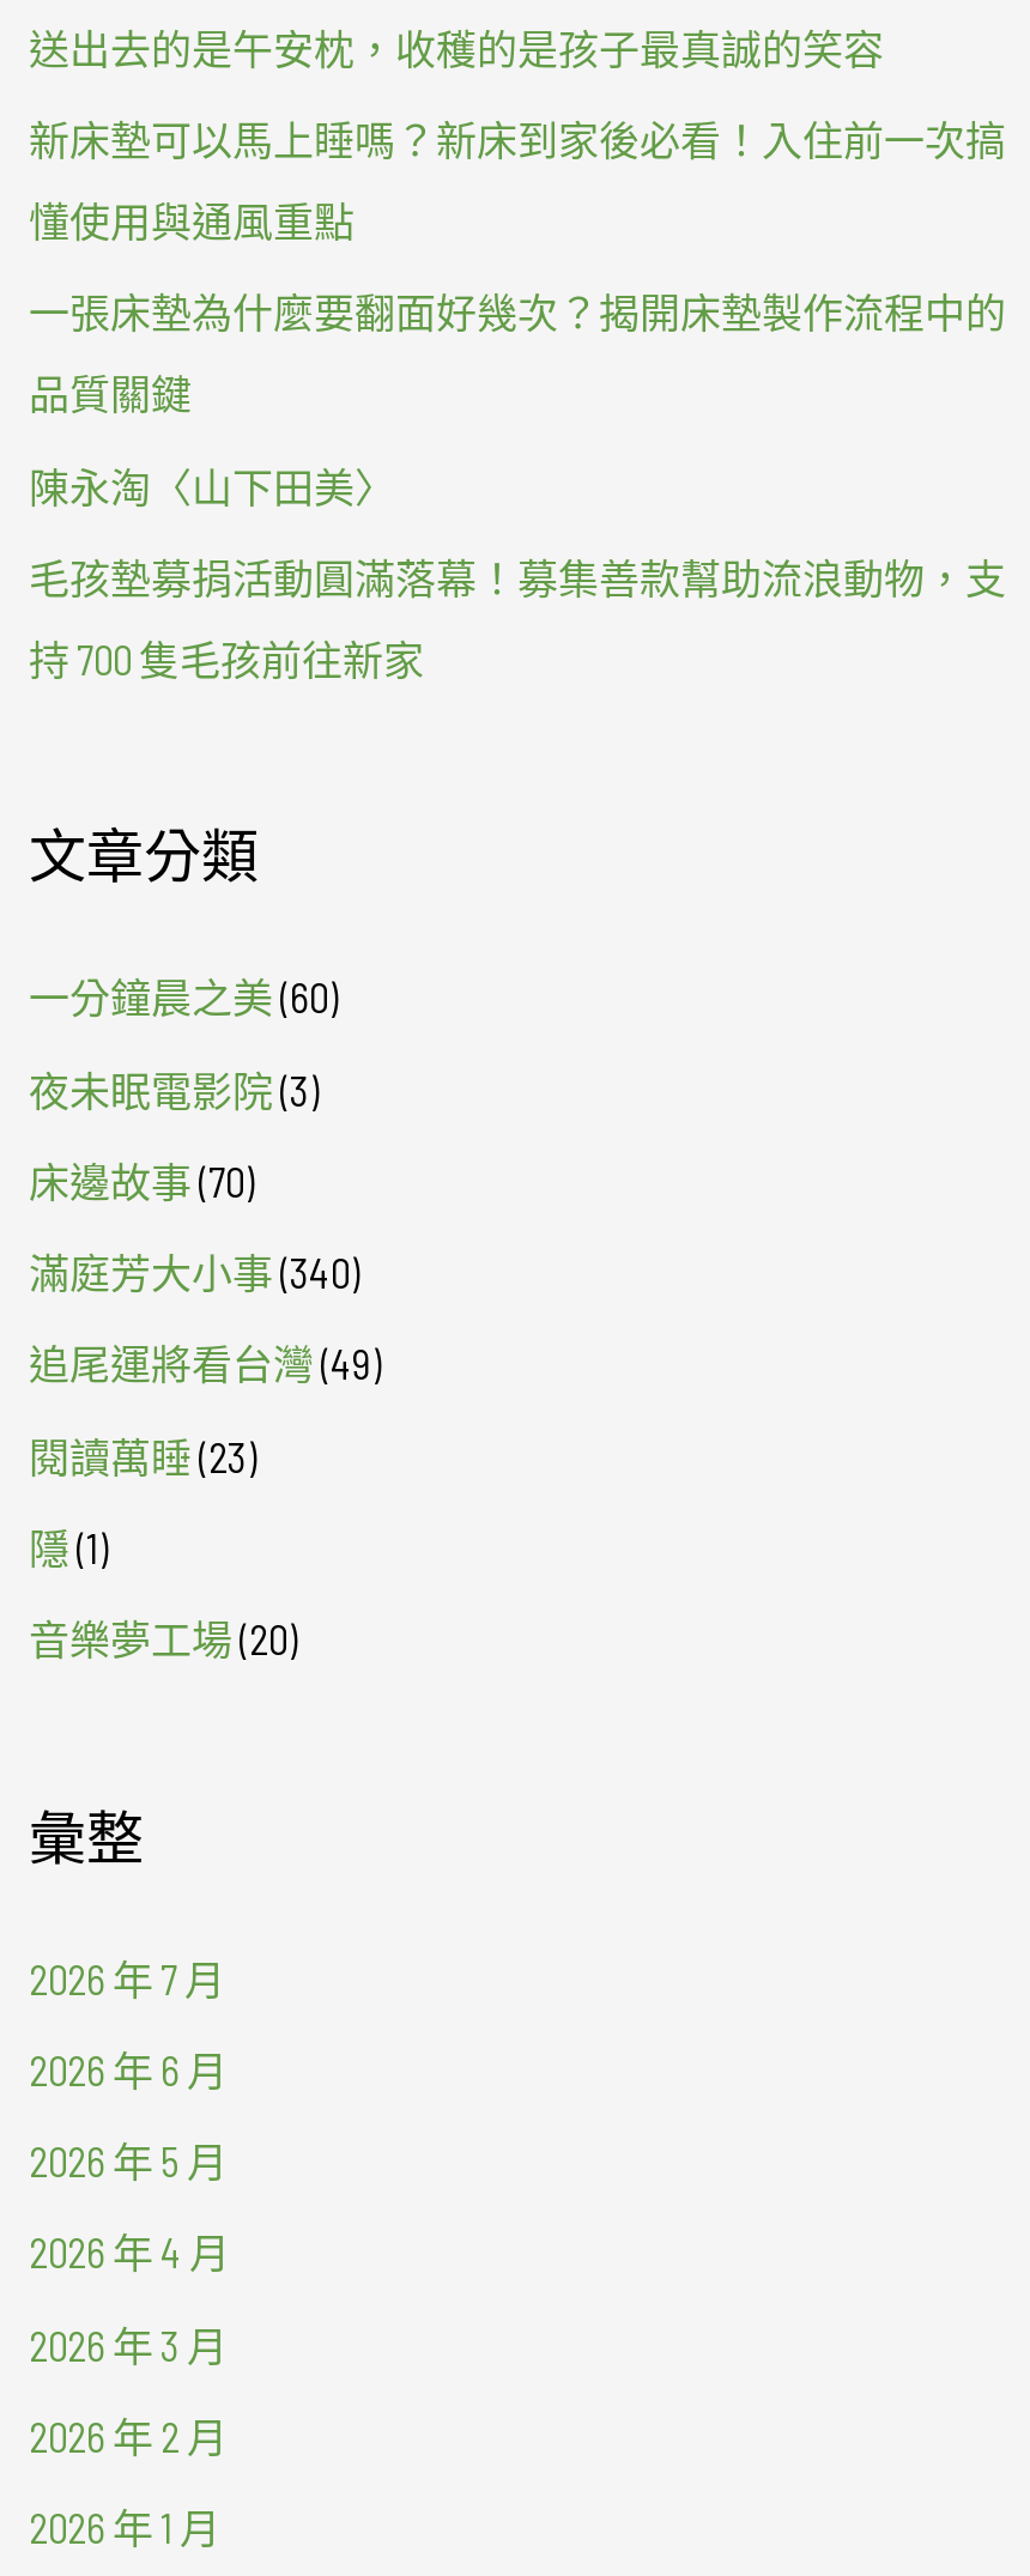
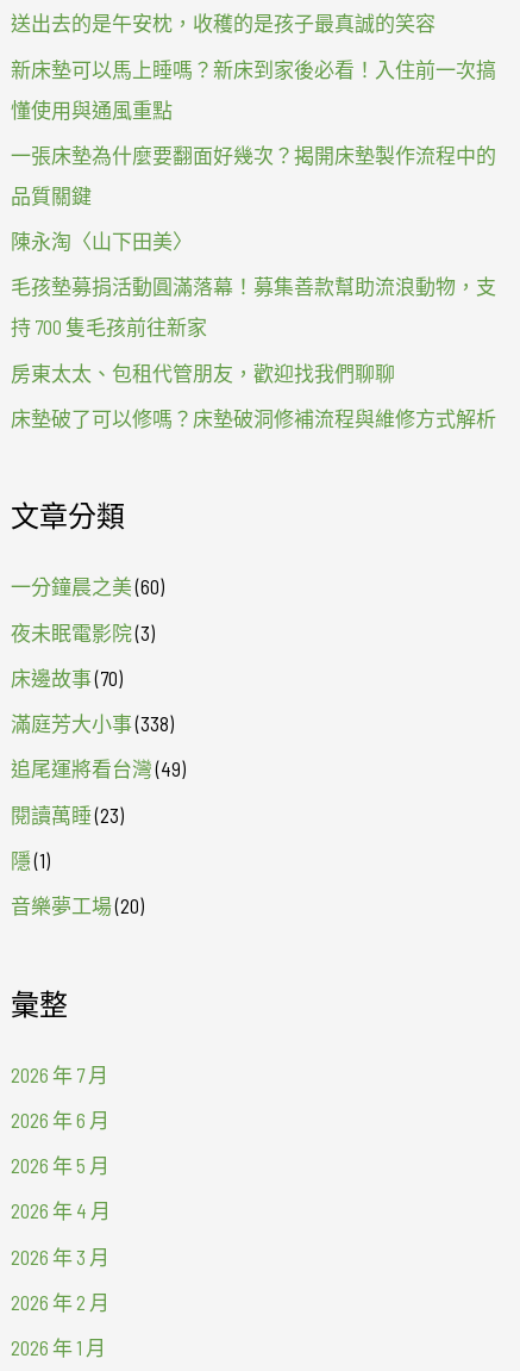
none -> [11,360,496,430] 房東太太、包租代管朋友，歡迎找我們聊聊 | 床墊破了可以修嗎？床墊破洞修補流程與維修方式解析
[29,1248,359,1296] 滿庭芳大小事(340) -> [11,711,174,735] 滿庭芳大小事(338)

